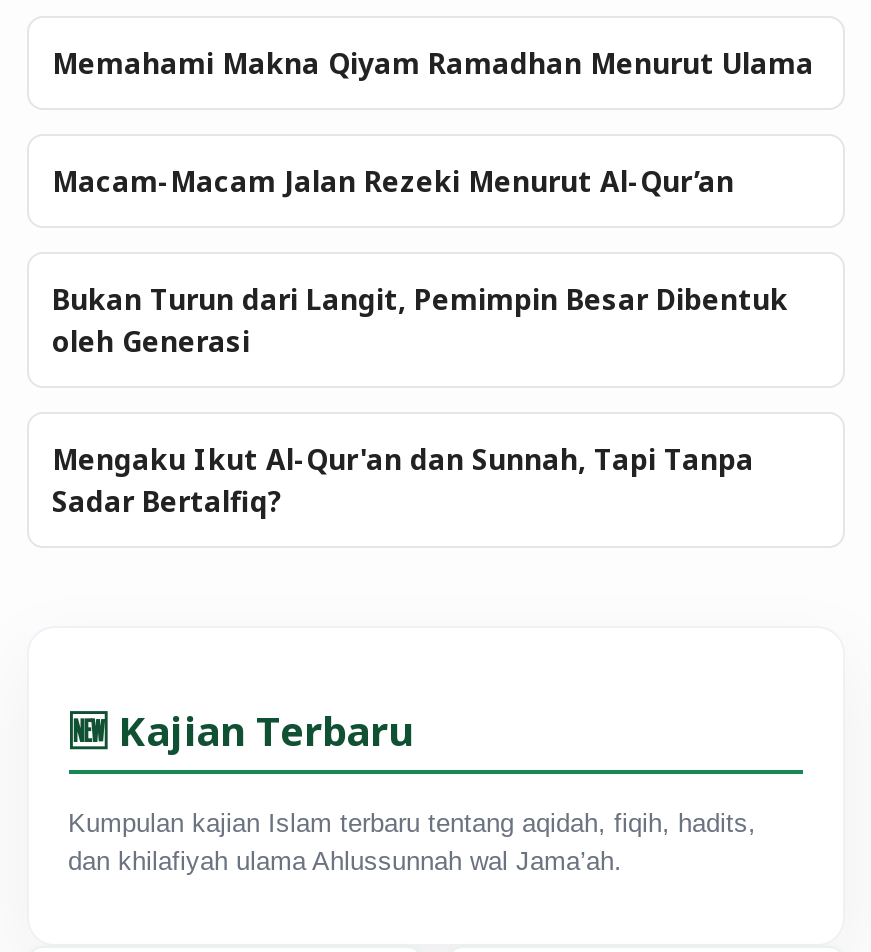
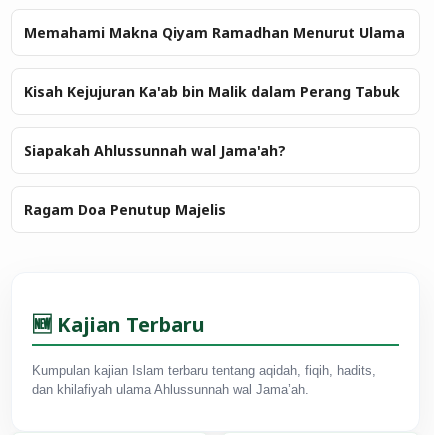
[52,162,734,200] Macam-Macam Jalan Rezeki Menurut Al-Qur’an -> [23,82,399,101] Kisah Kejujuran Ka'ab bin Malik dalam Perang Tabuk
[52,280,788,360] Bukan Turun dari Langit, Pemimpin Besar Dibentuk | oleh Generasi -> [23,141,285,160] Siapakah Ahlussunnah wal Jama'ah?
[52,440,754,520] Mengaku Ikut Al-Qur'an dan Sunnah, Tapi Tanpa | Sadar Bertalfiq? -> [23,200,225,219] Ragam Doa Penutup Majelis

